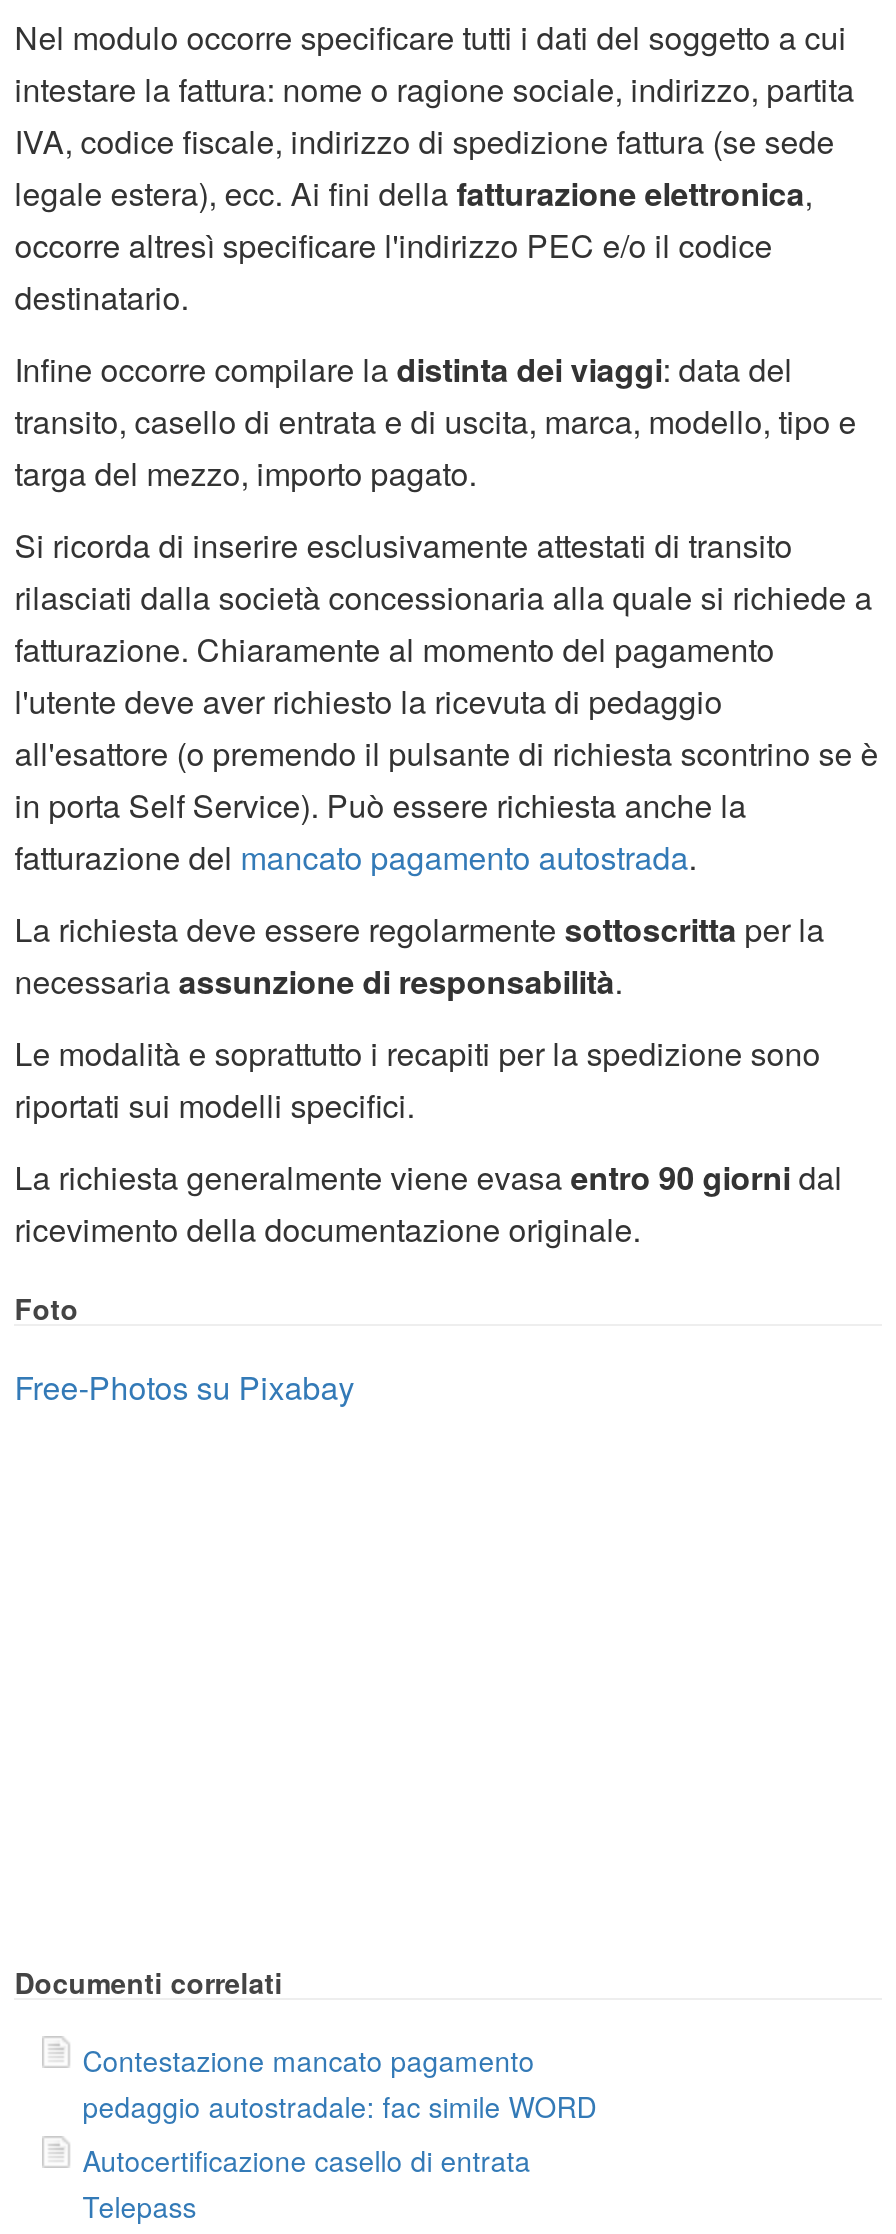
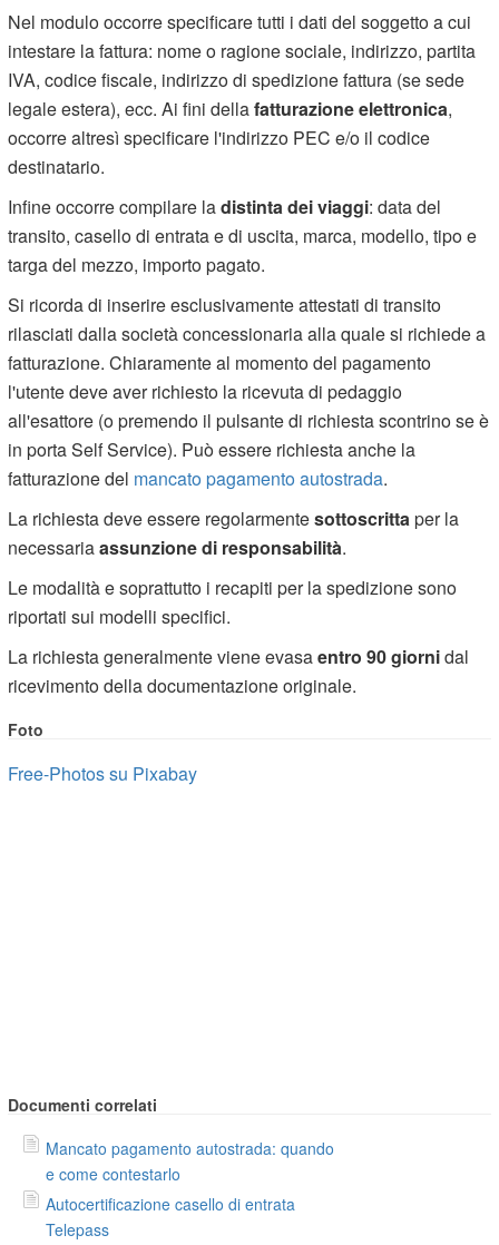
[82,2039,596,2125] Contestazione mancato pagamento | pedaggio autostradale: fac simile WORD -> [46,1137,334,1184] Mancato pagamento autostrada: quando | e come contestarlo

